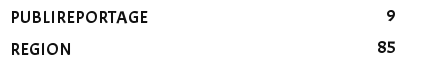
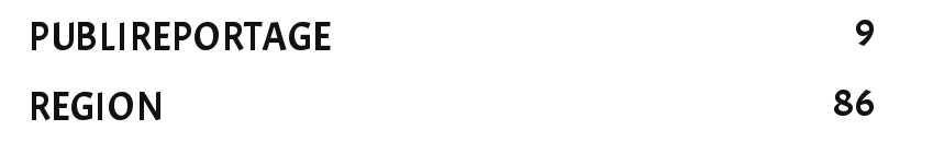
[377,36,396,59] 85 -> [833,79,877,129] 86

